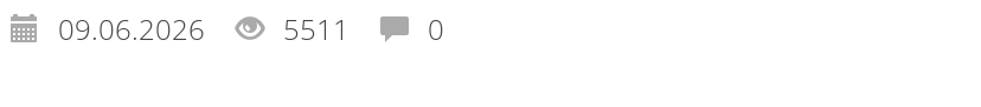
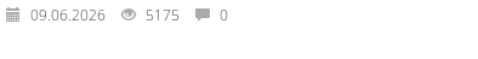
[51,10,444,50] 09.06.2026 5511 0 -> [27,5,228,26] 09.06.2026 5175 0

